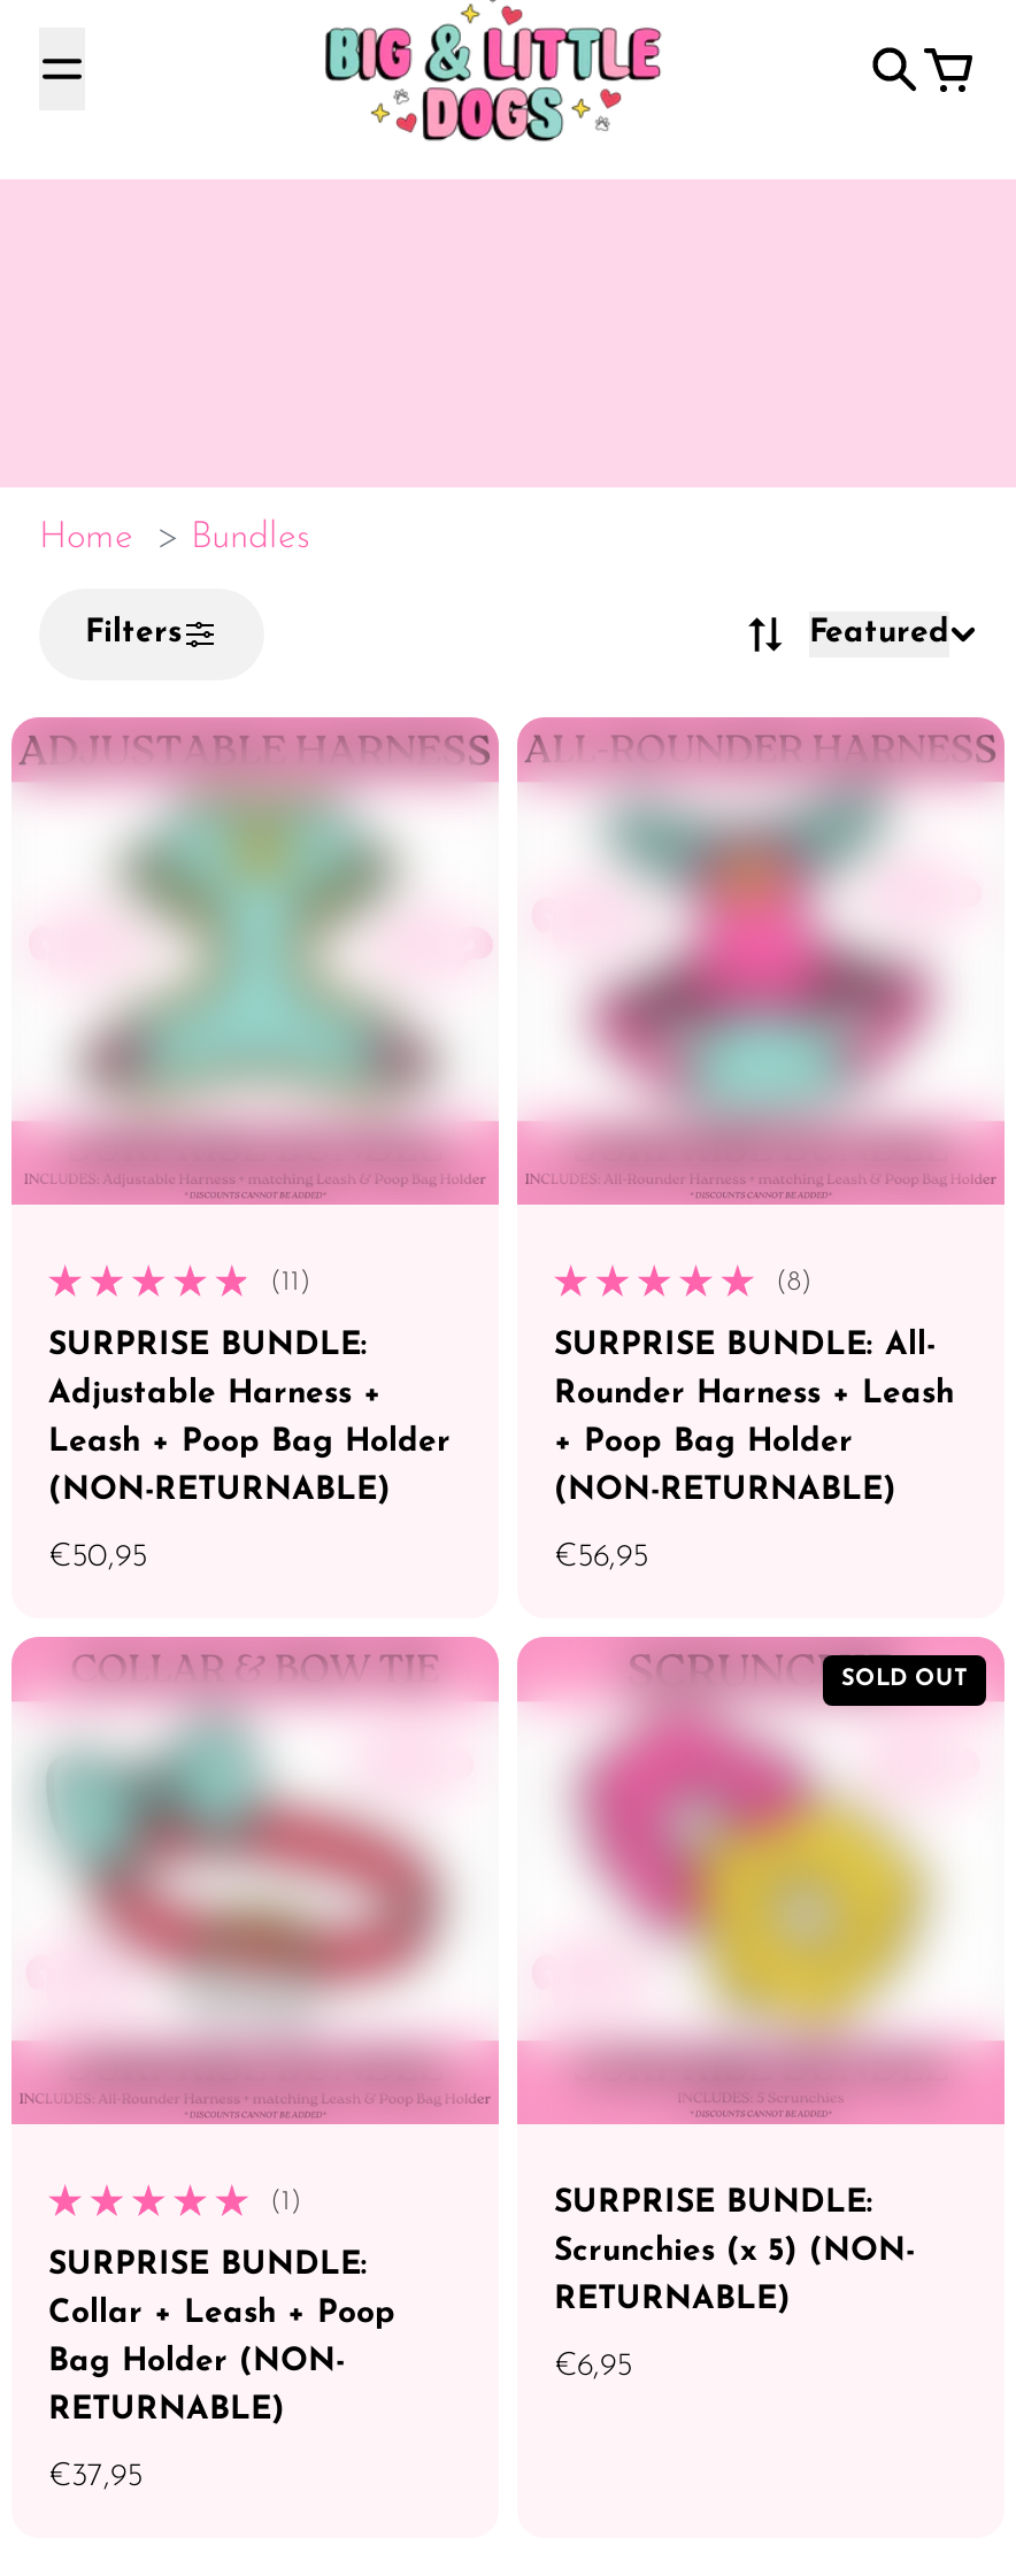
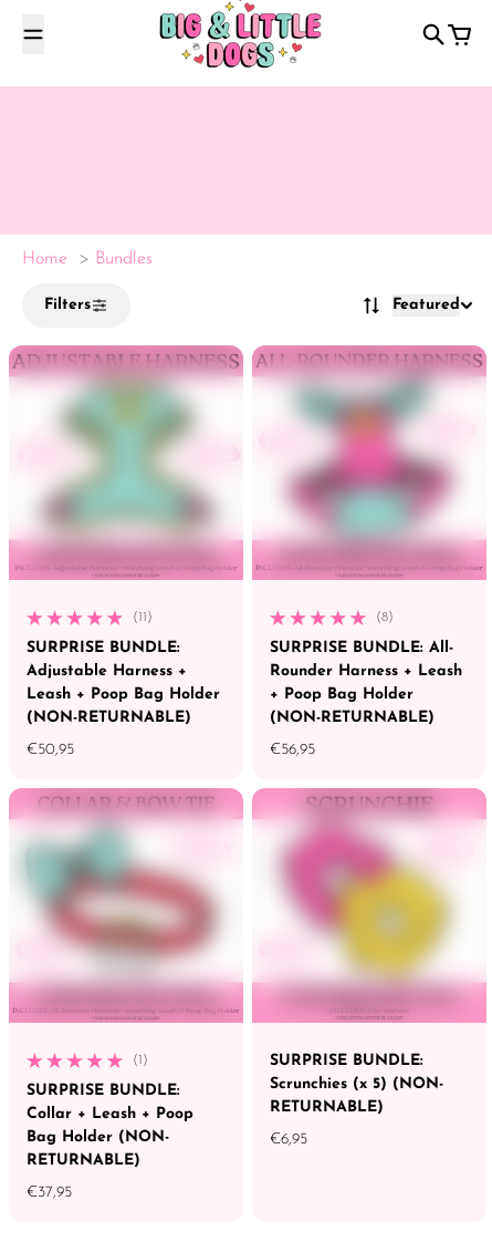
[841,1667,968,1692] SOLD OUT -> none

